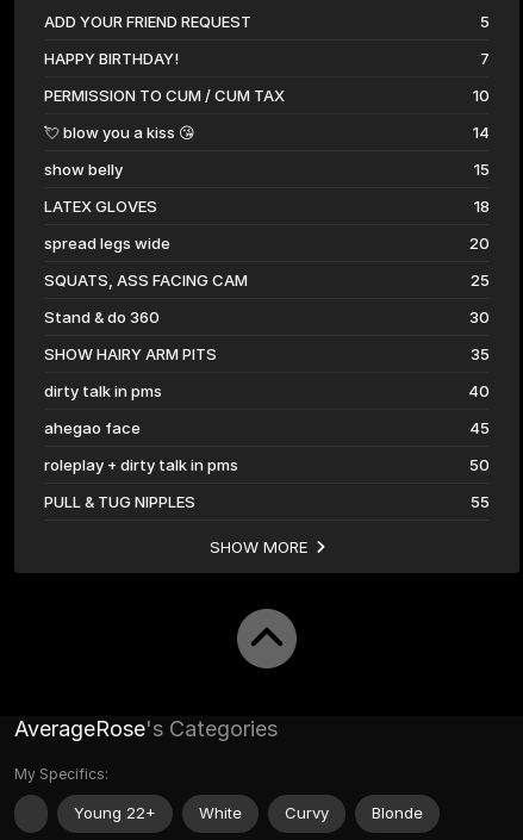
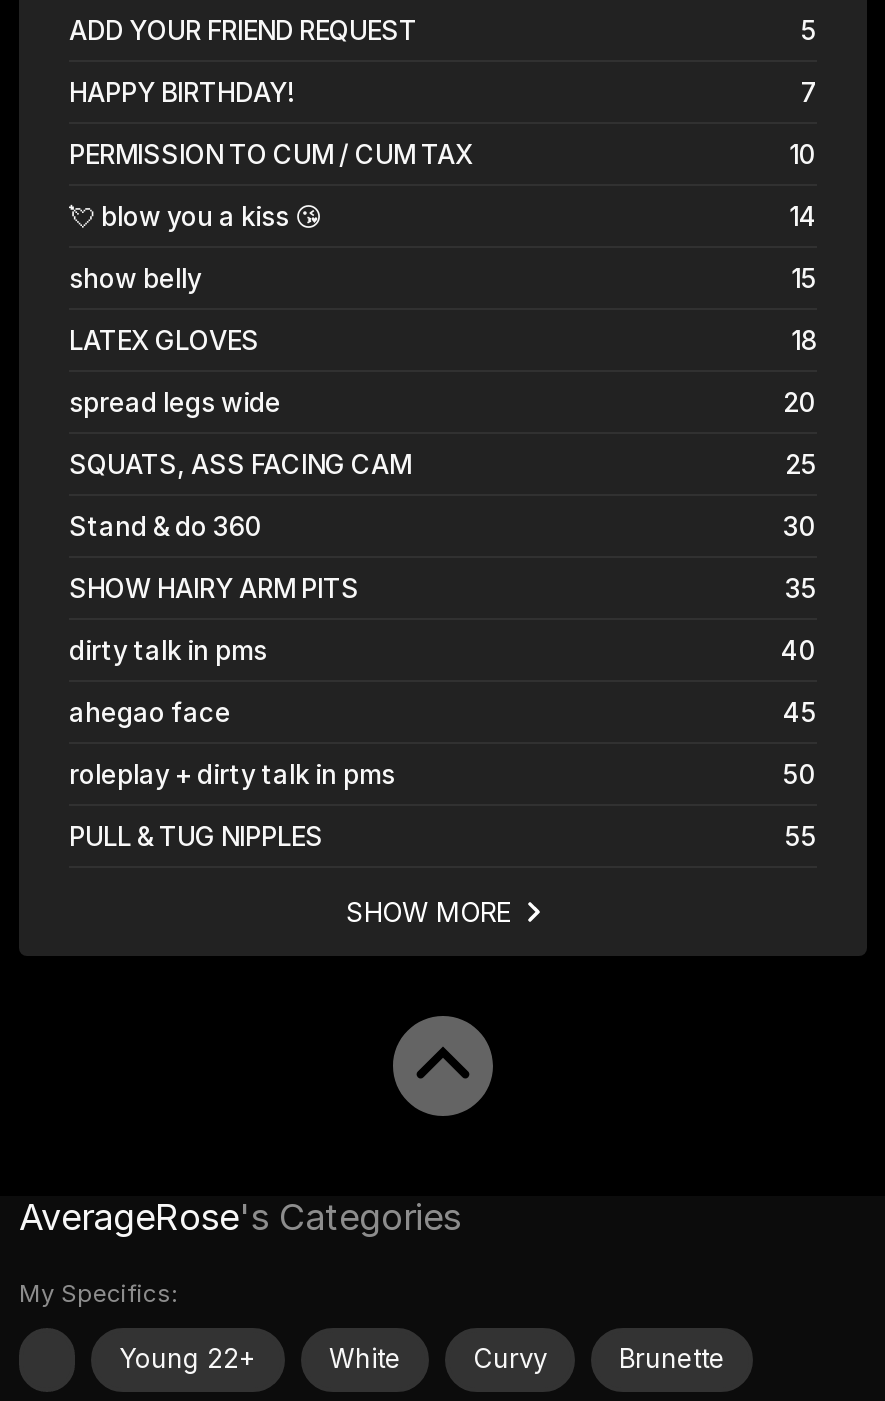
[372,803,423,822] Blonde -> [619,1343,725,1375] Brunette

